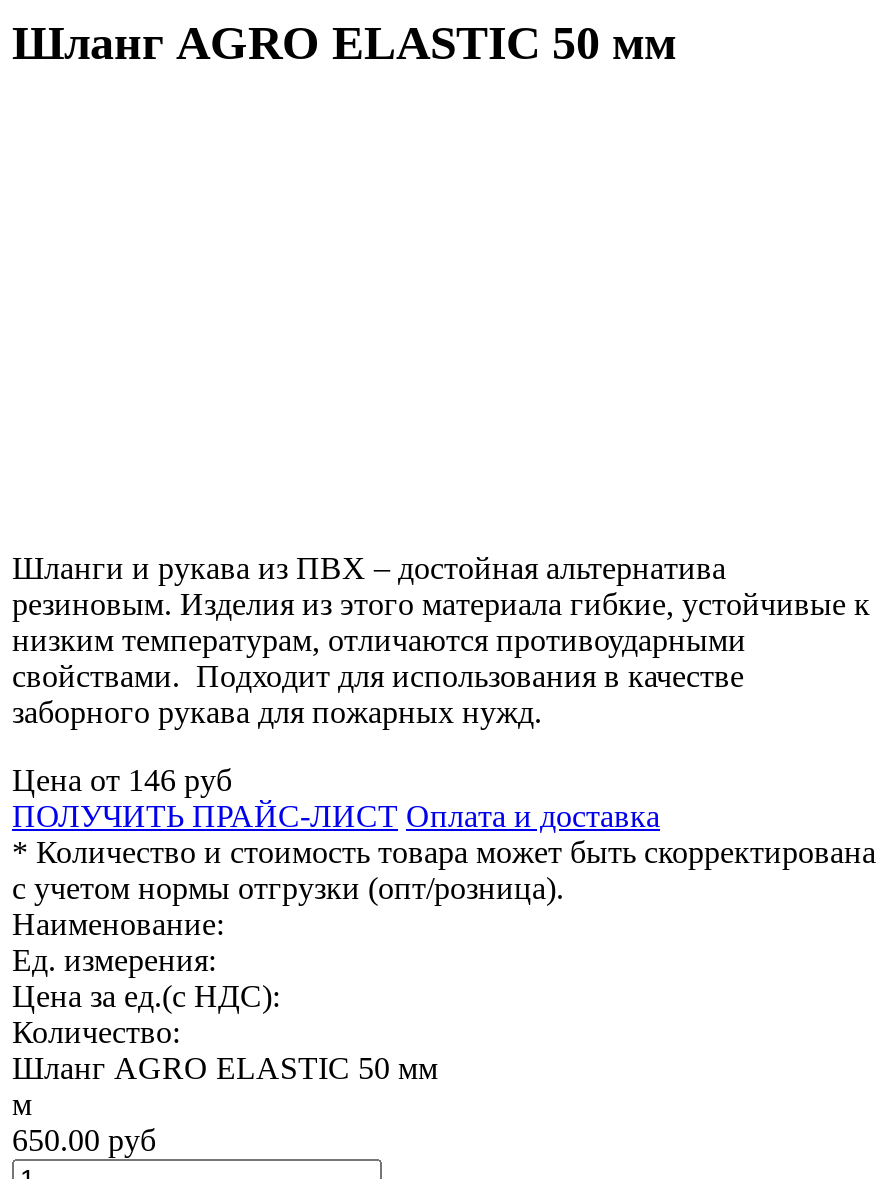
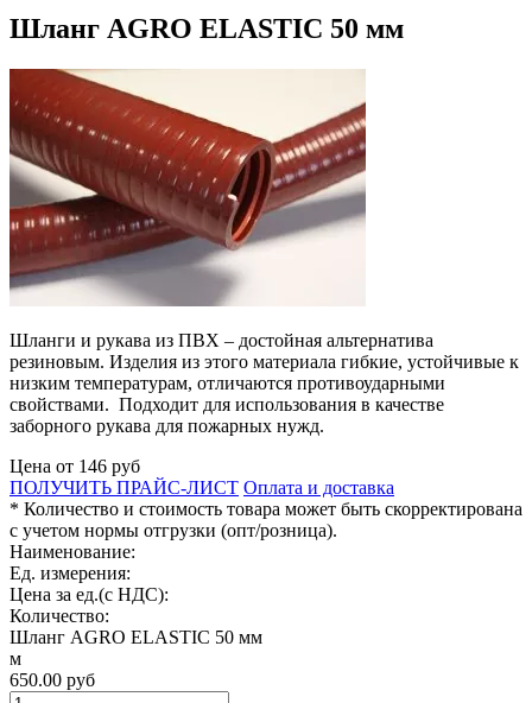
none -> [8,68,367,308] [image]

